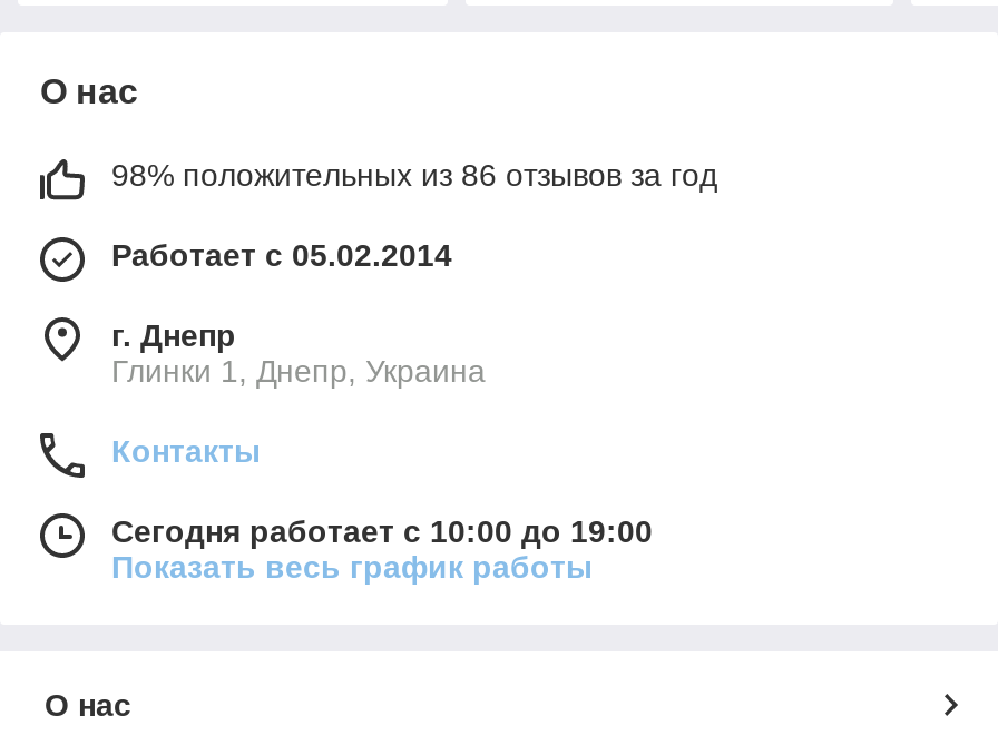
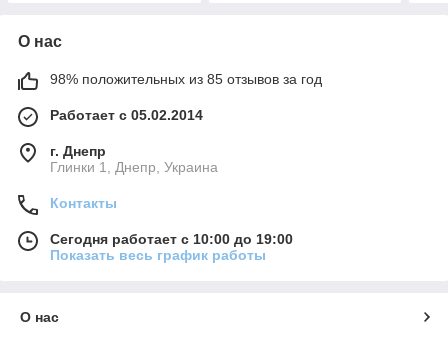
[111,156,717,192] 98% положительных из 86 отзывов за год -> [50,71,322,87] 98% положительных из 85 отзывов за год

